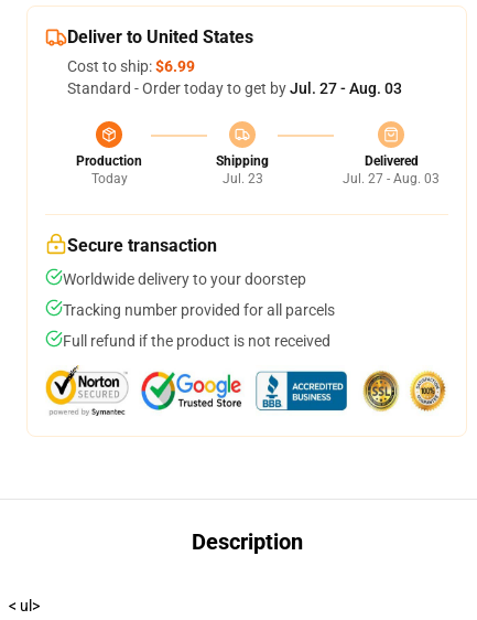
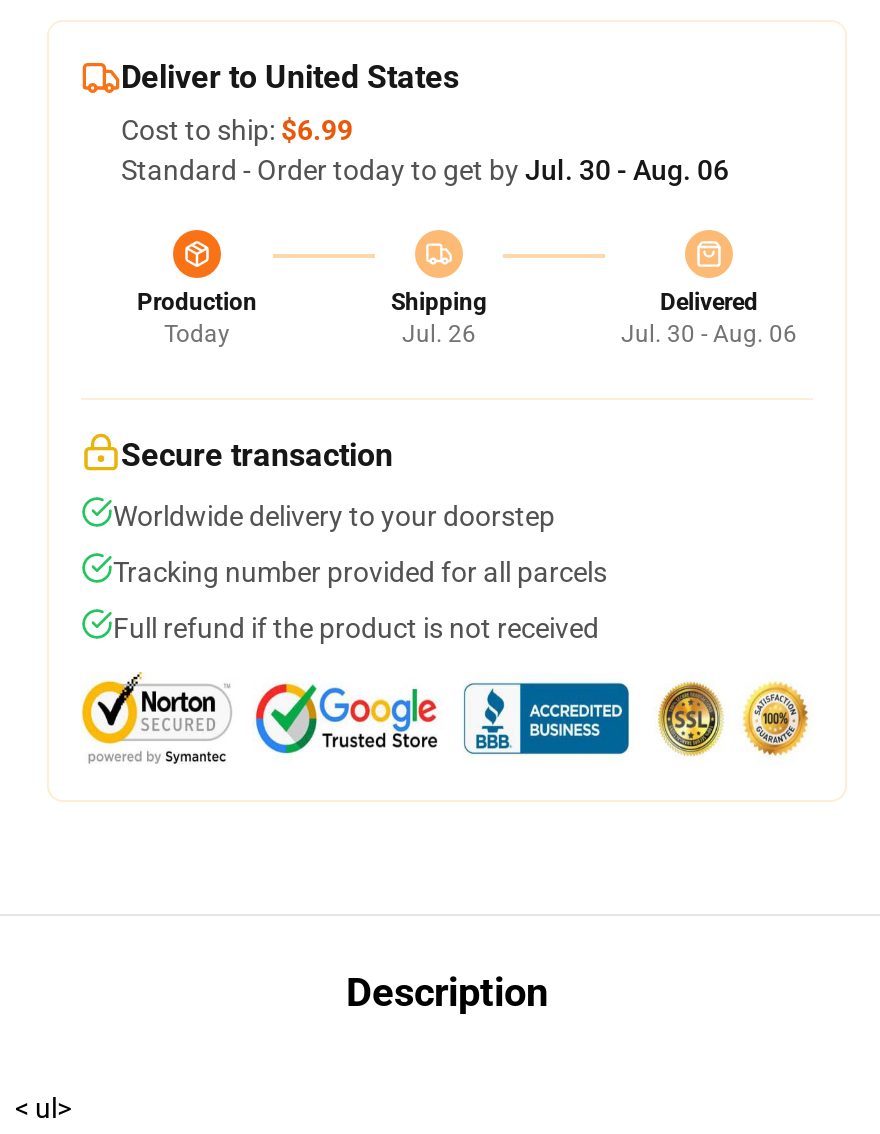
[67,79,402,97] Standard - Order today to get by Jul. 27 - Aug. 03 -> [121,154,729,186] Standard - Order today to get by Jul. 30 - Aug. 06
[222,171,263,186] Jul. 23 -> [402,320,476,348] Jul. 26
[343,171,440,186] Jul. 27 - Aug. 03 -> [621,320,797,348] Jul. 30 - Aug. 06

